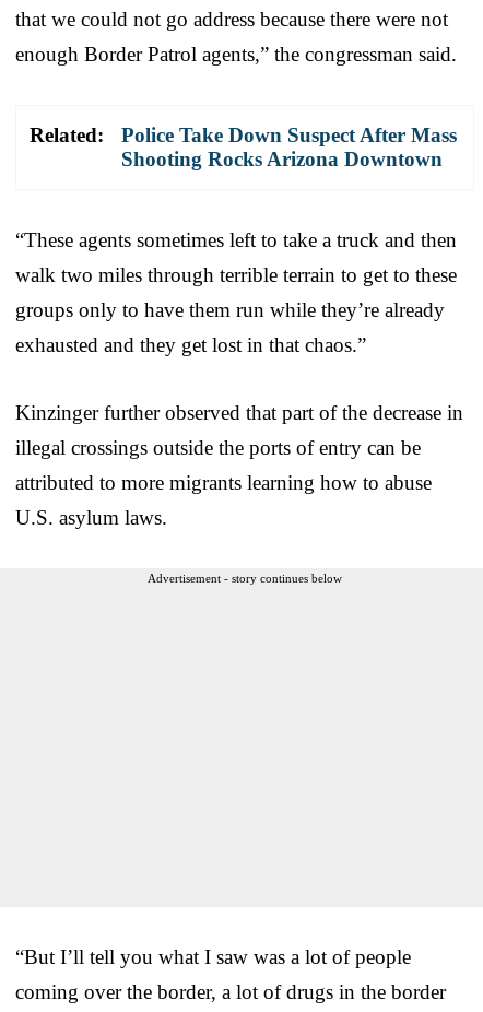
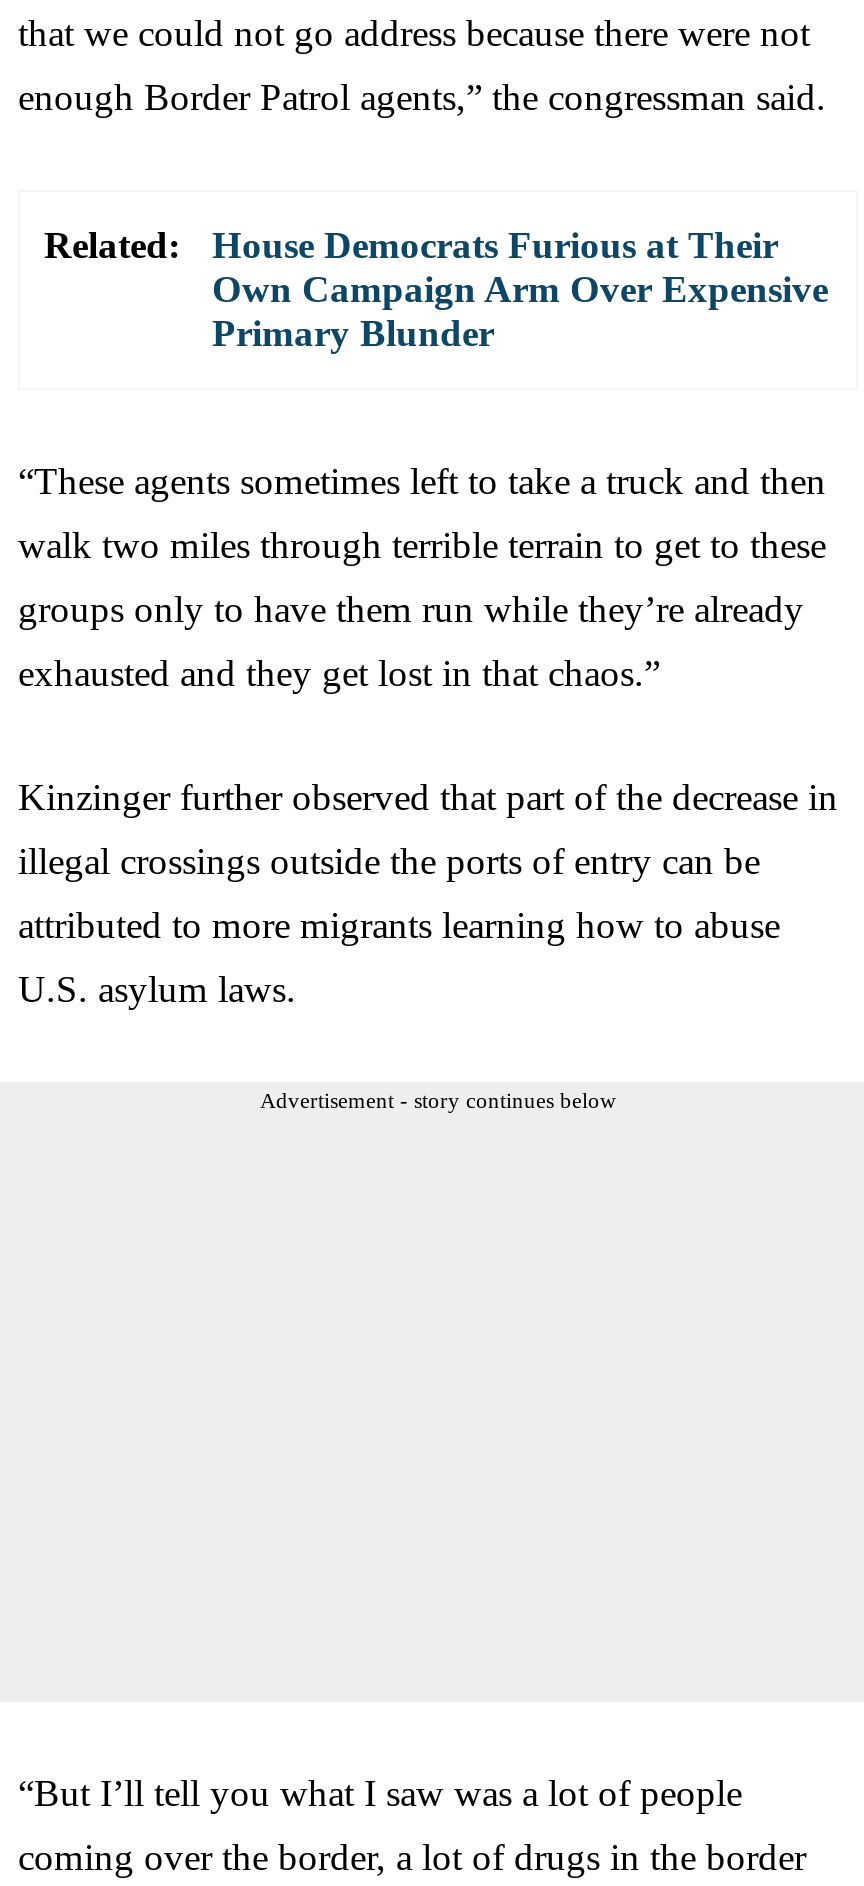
[121,123,457,170] Police Take Down Suspect After Mass | Shooting Rocks Arizona Downtown -> [212,223,828,353] House Democrats Furious at Their | Own Campaign Arm Over Expensive | Primary Blunder

